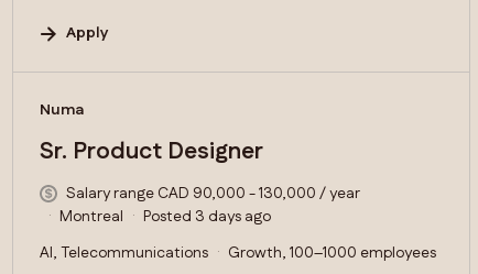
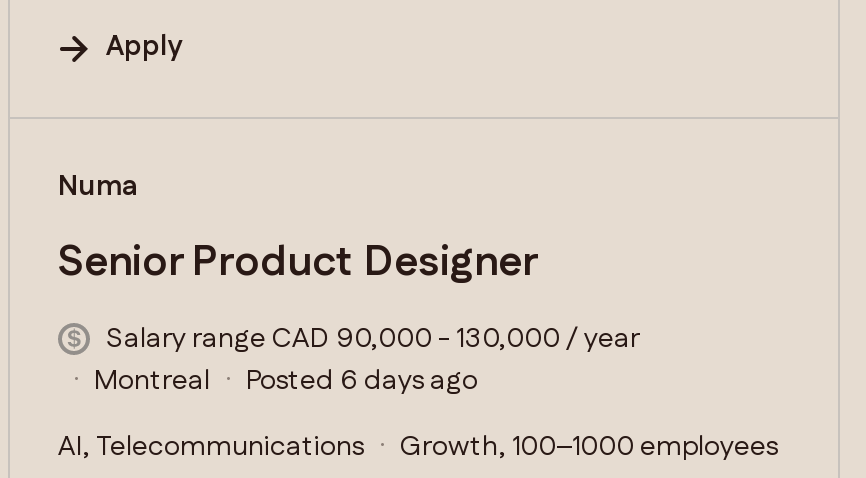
[40,135,263,168] Sr. Product Designer -> [58,233,538,293] Senior Product Designer
[143,206,271,228] Posted 3 days ago -> [246,361,478,401] Posted 6 days ago

